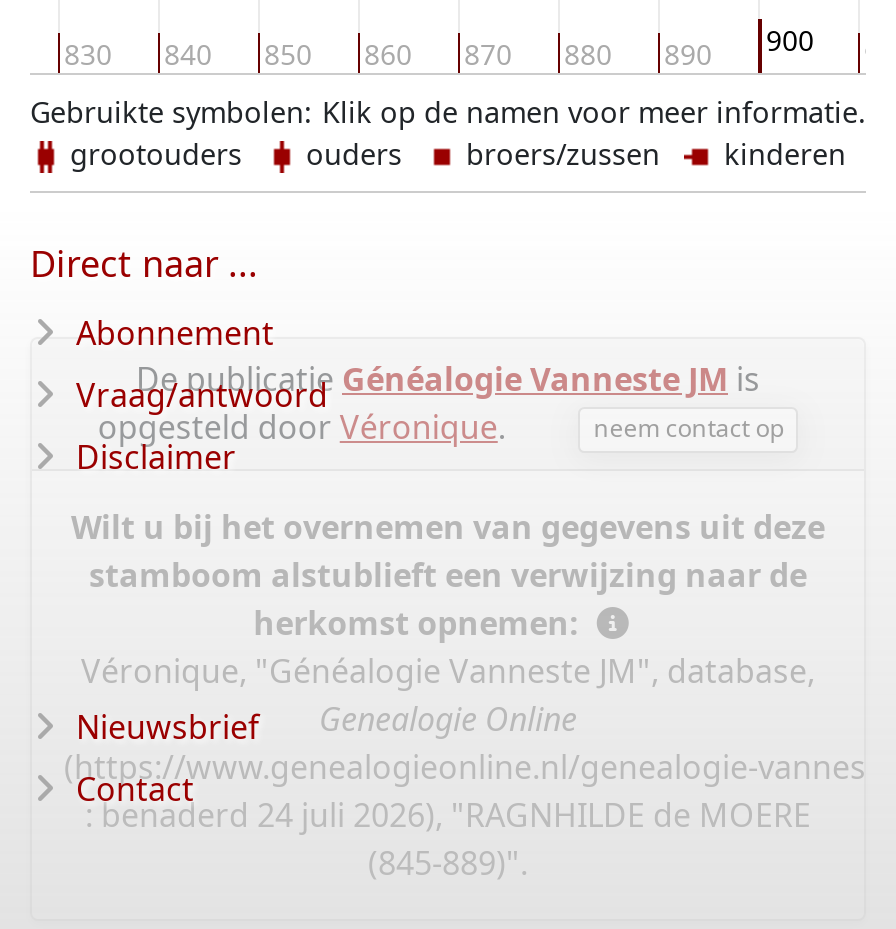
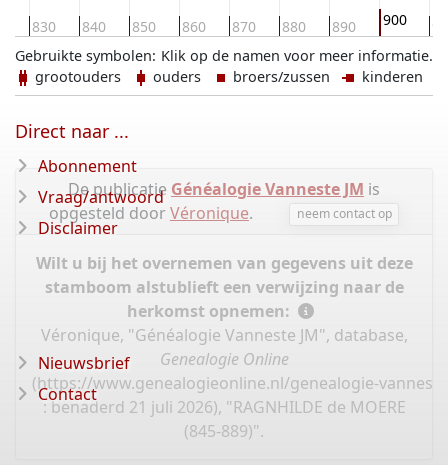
[85,793,811,837] : benaderd 24 juli 2026), "RAGNHILDE de MOERE -> [42,396,405,418] : benaderd 21 juli 2026), "RAGNHILDE de MOERE

